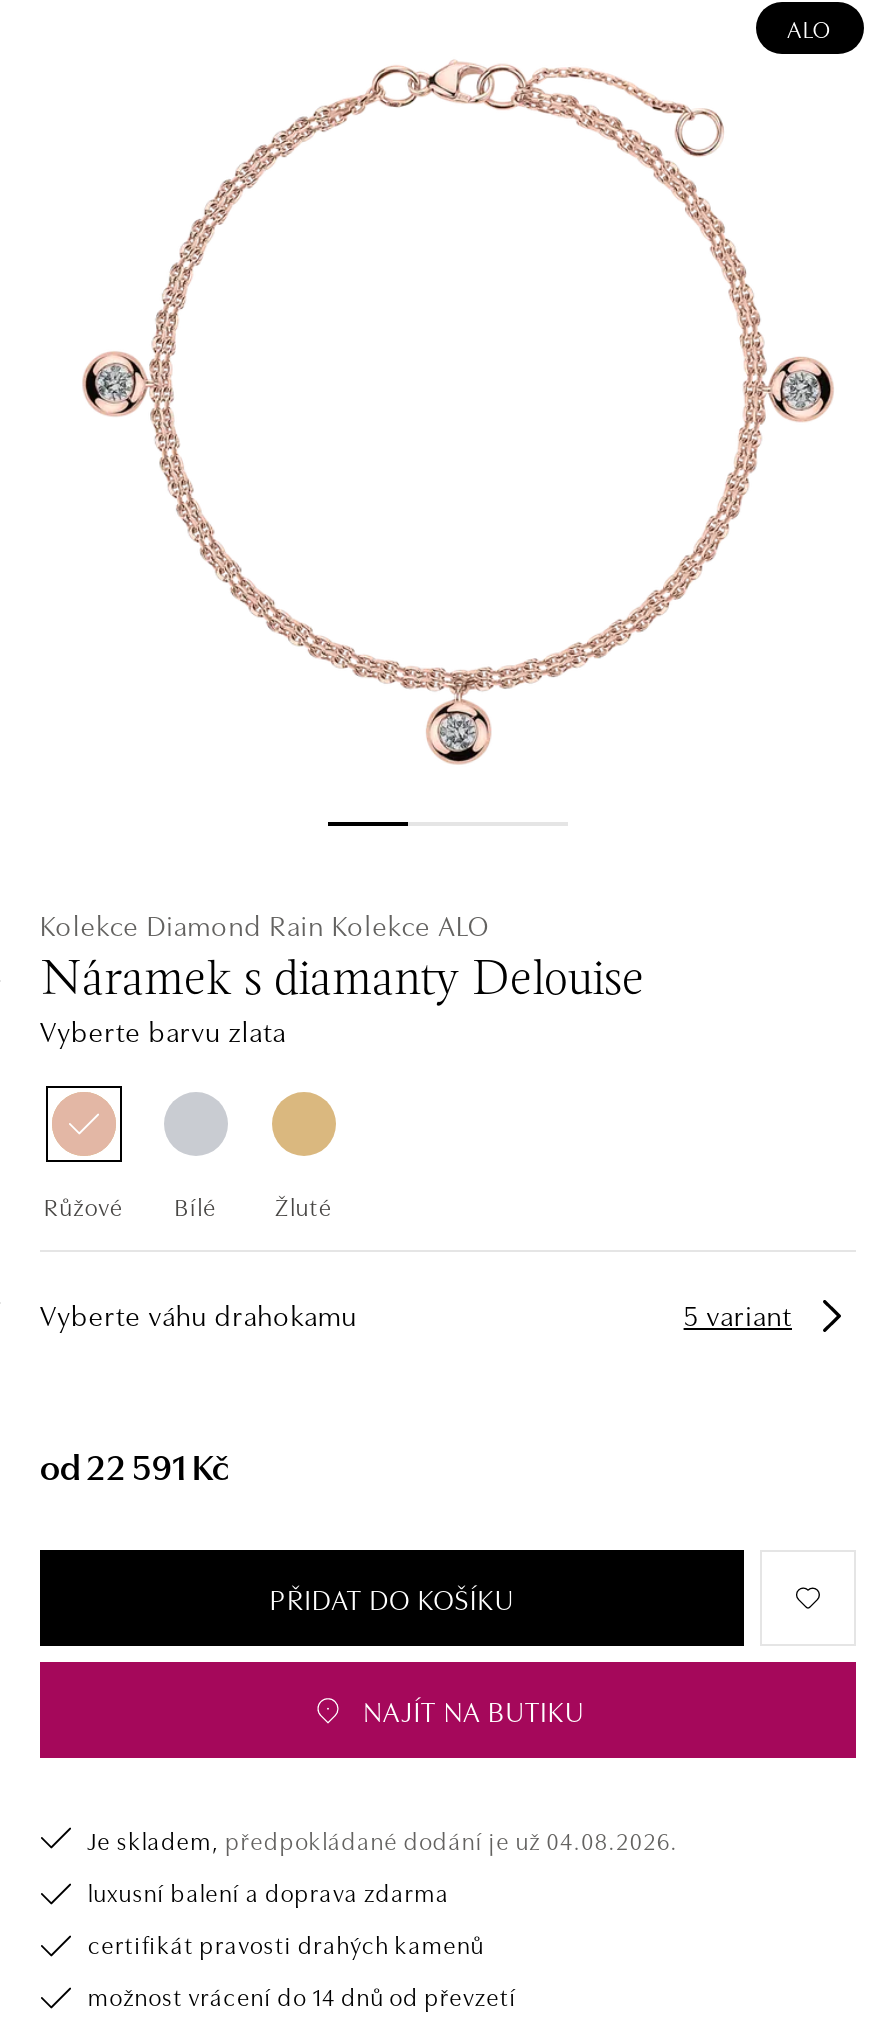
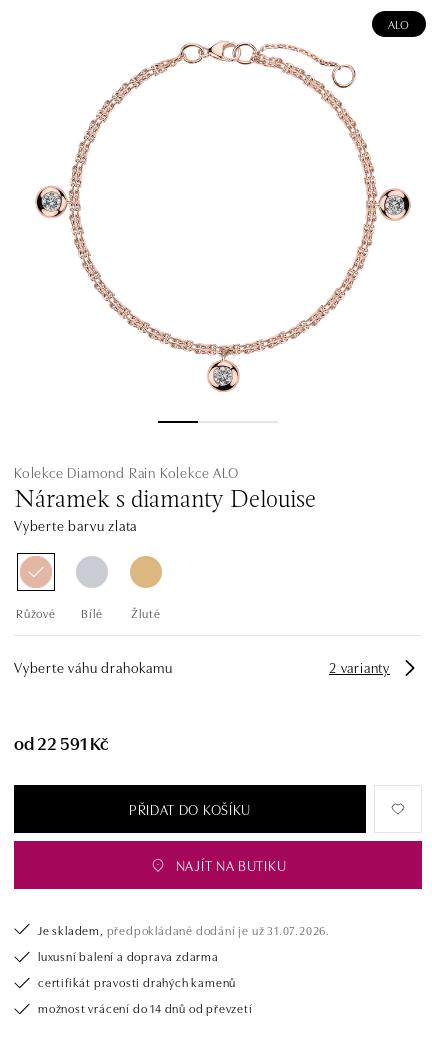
[684,1294,792,1334] 5 variant -> [329,657,390,677] 2 varianty
[88,1821,678,1855] Je skladem, předpokládané dodání je už 04.08.2026. -> [38,921,330,938] Je skladem, předpokládané dodání je už 31.07.2026.

